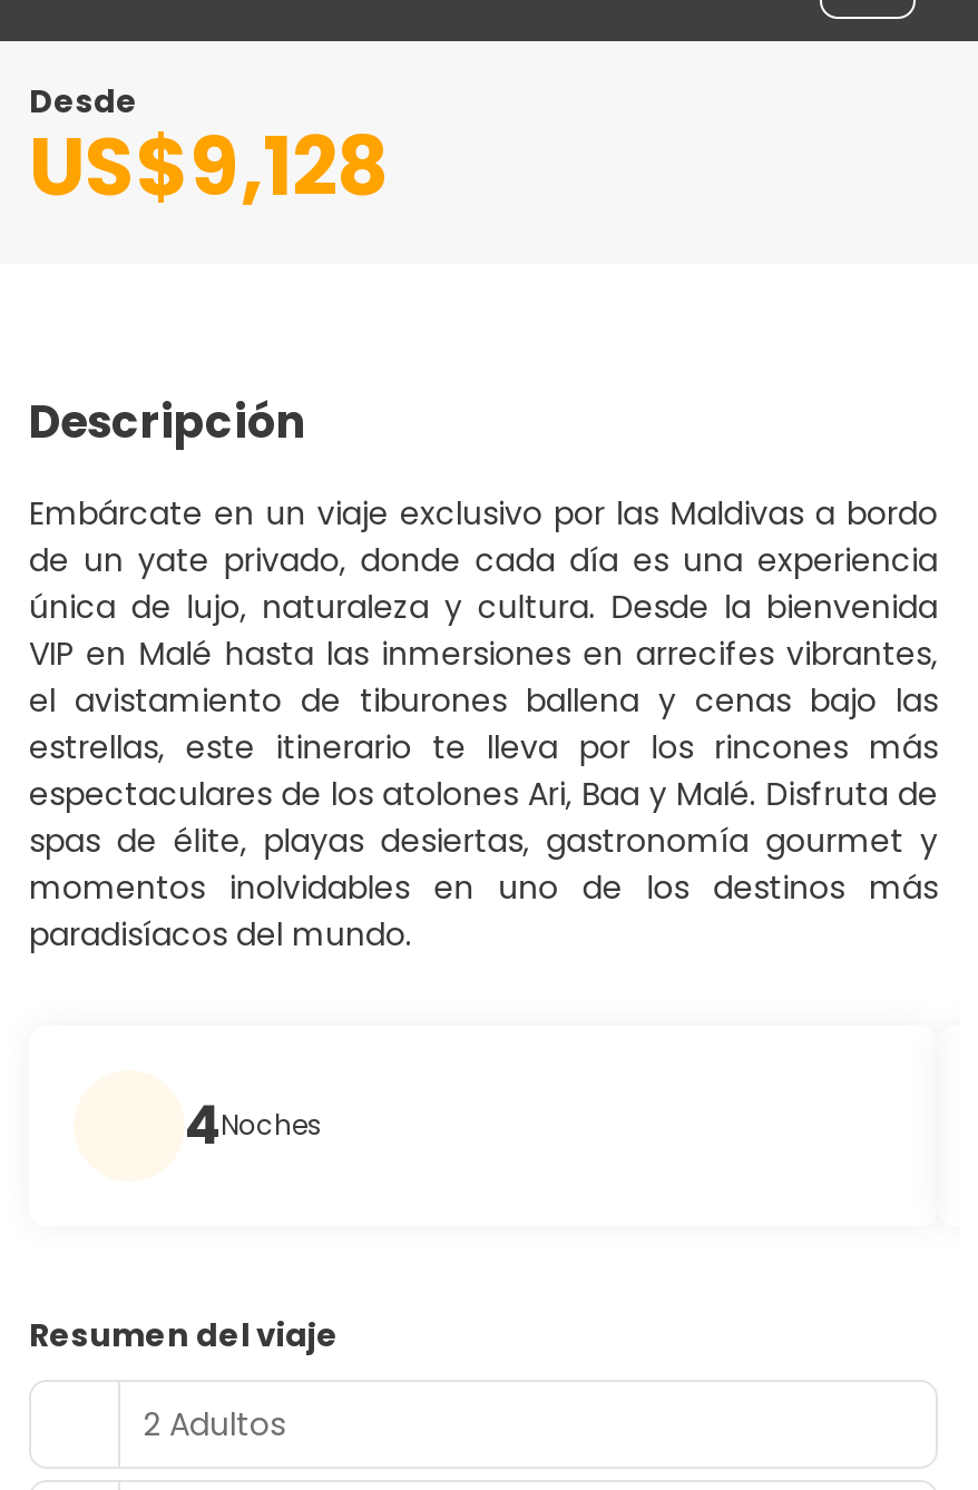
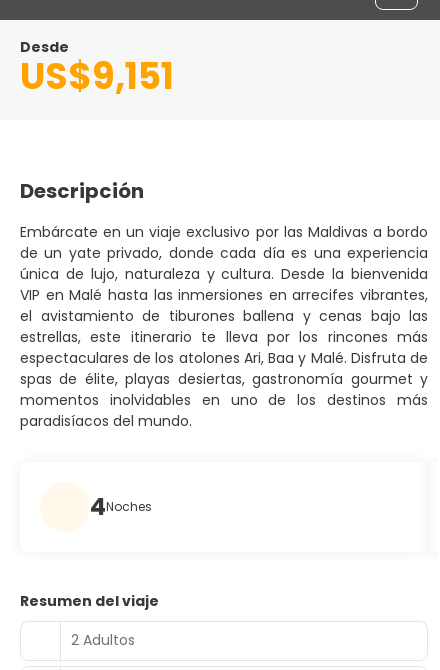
[29,110,388,224] US$9,128 -> [20,50,174,101] US$9,151

